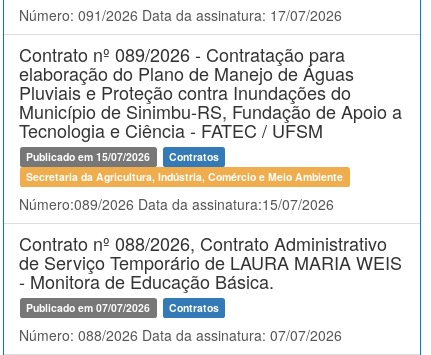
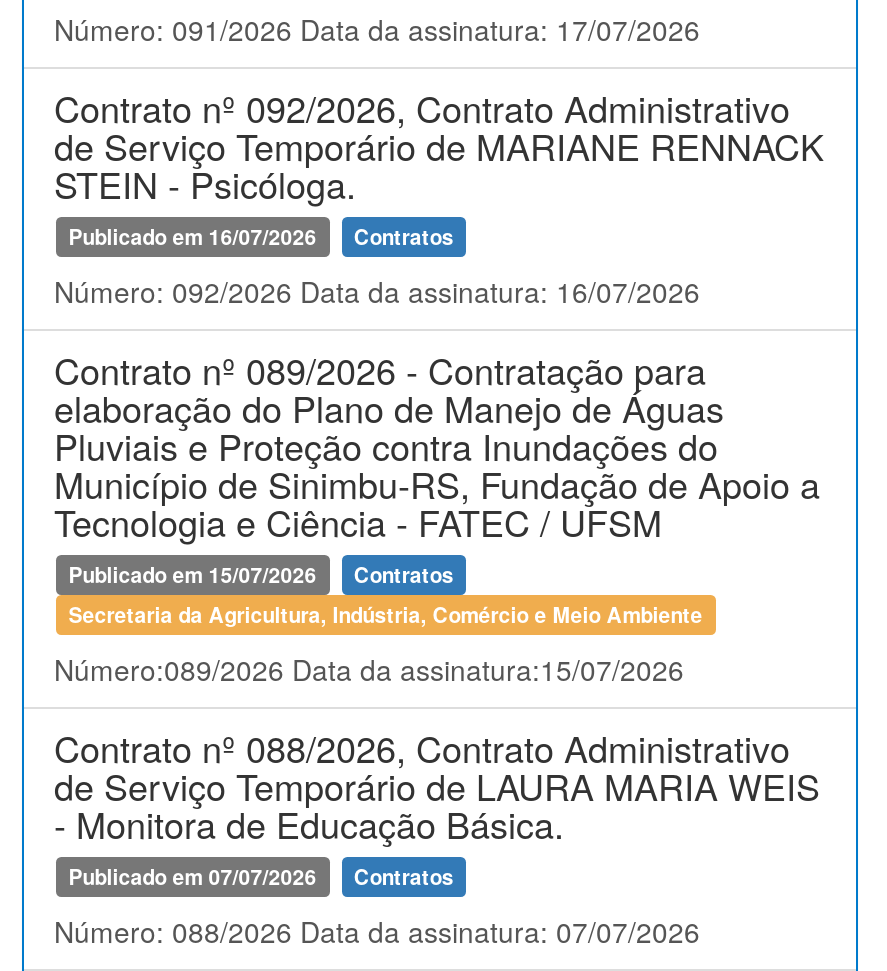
none -> [54,81,824,311] Contrato nº 092/2026, Contrato Administrativo | de Serviço Temporário de MARIANE RENNACK | STEIN - Psicóloga. | Publicado em 16/07/2026 | Contratos | Número: 092/2026 Data da assinatura: 16/07/2026

